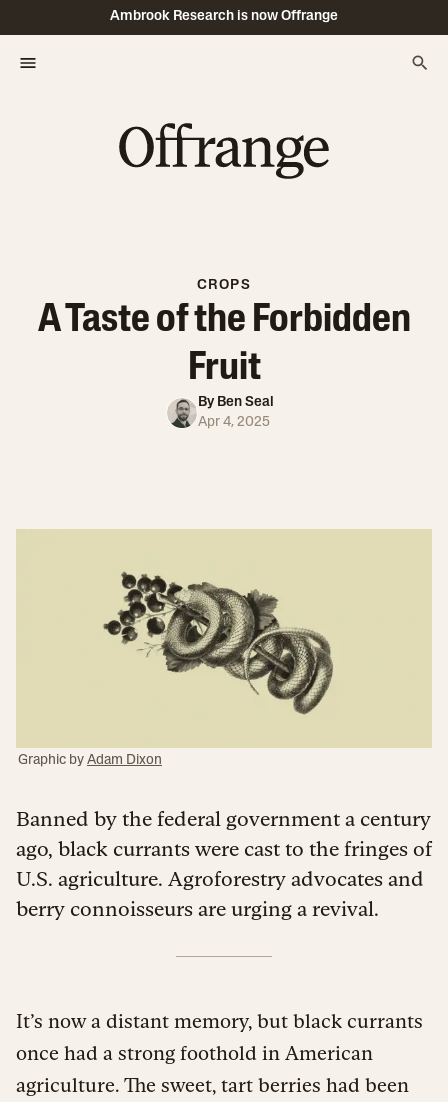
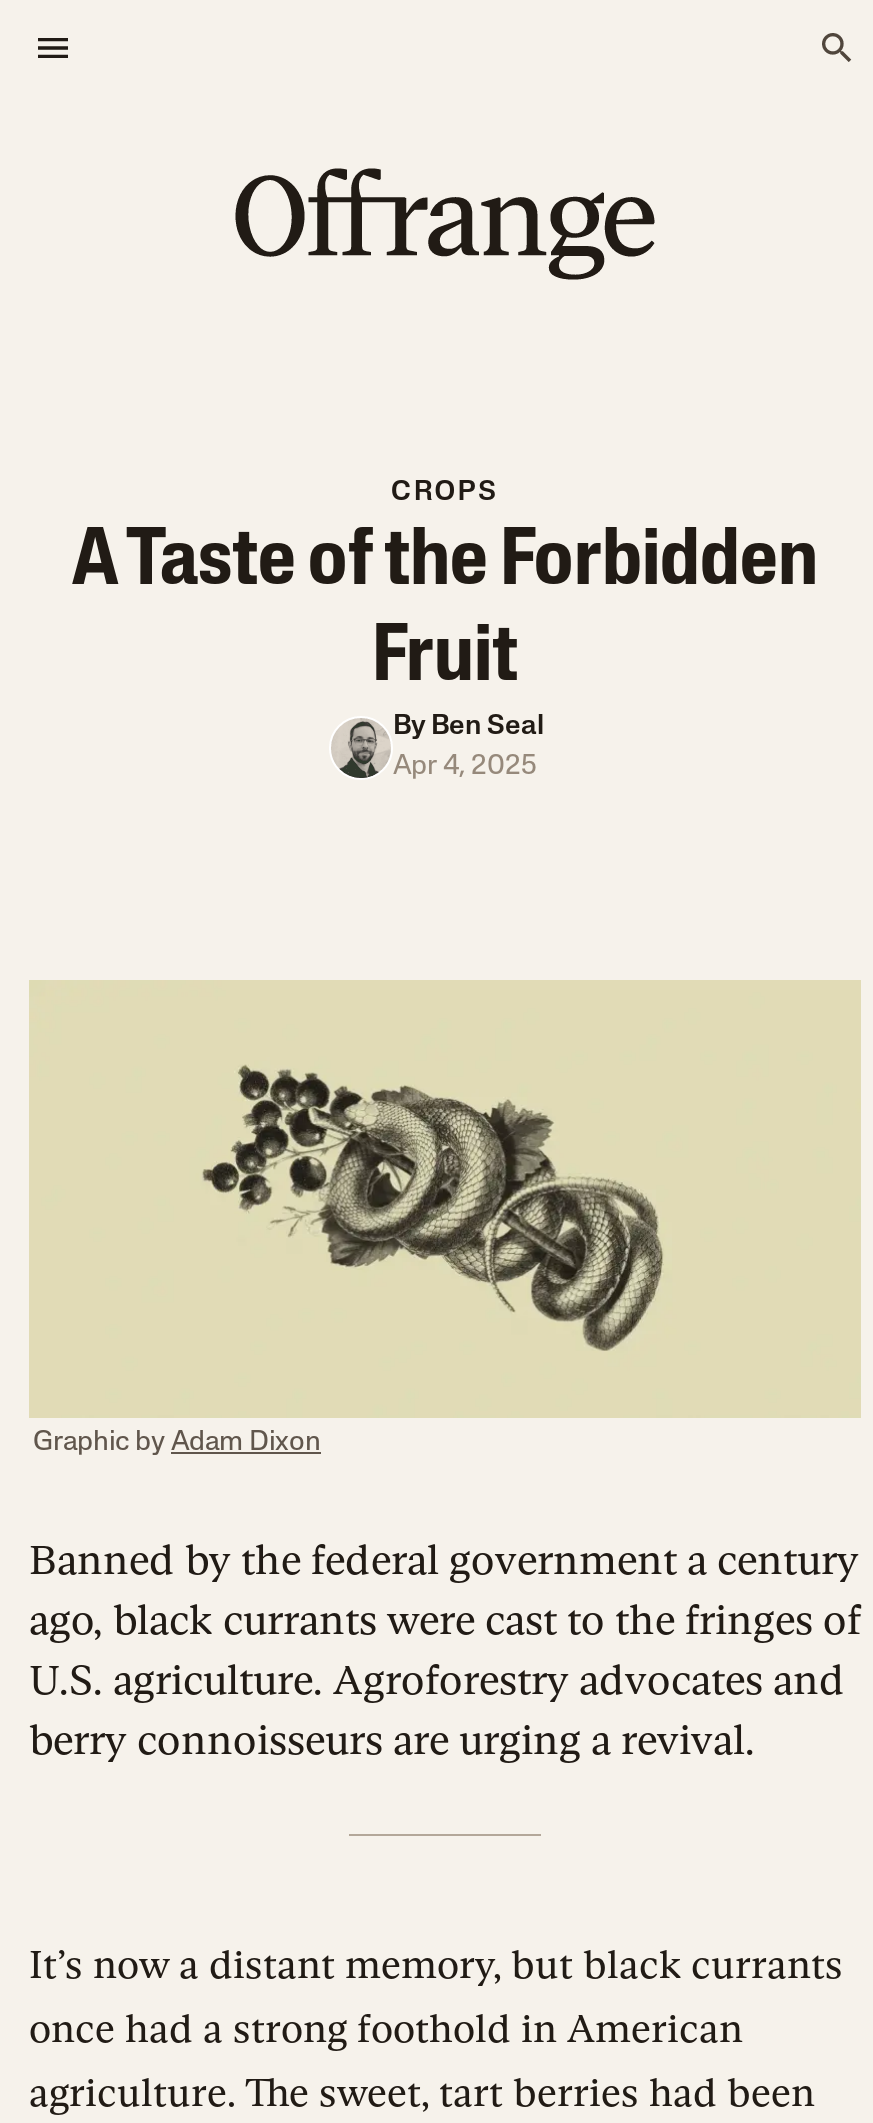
[110,9,338,24] Ambrook Research is now Offrange -> none

